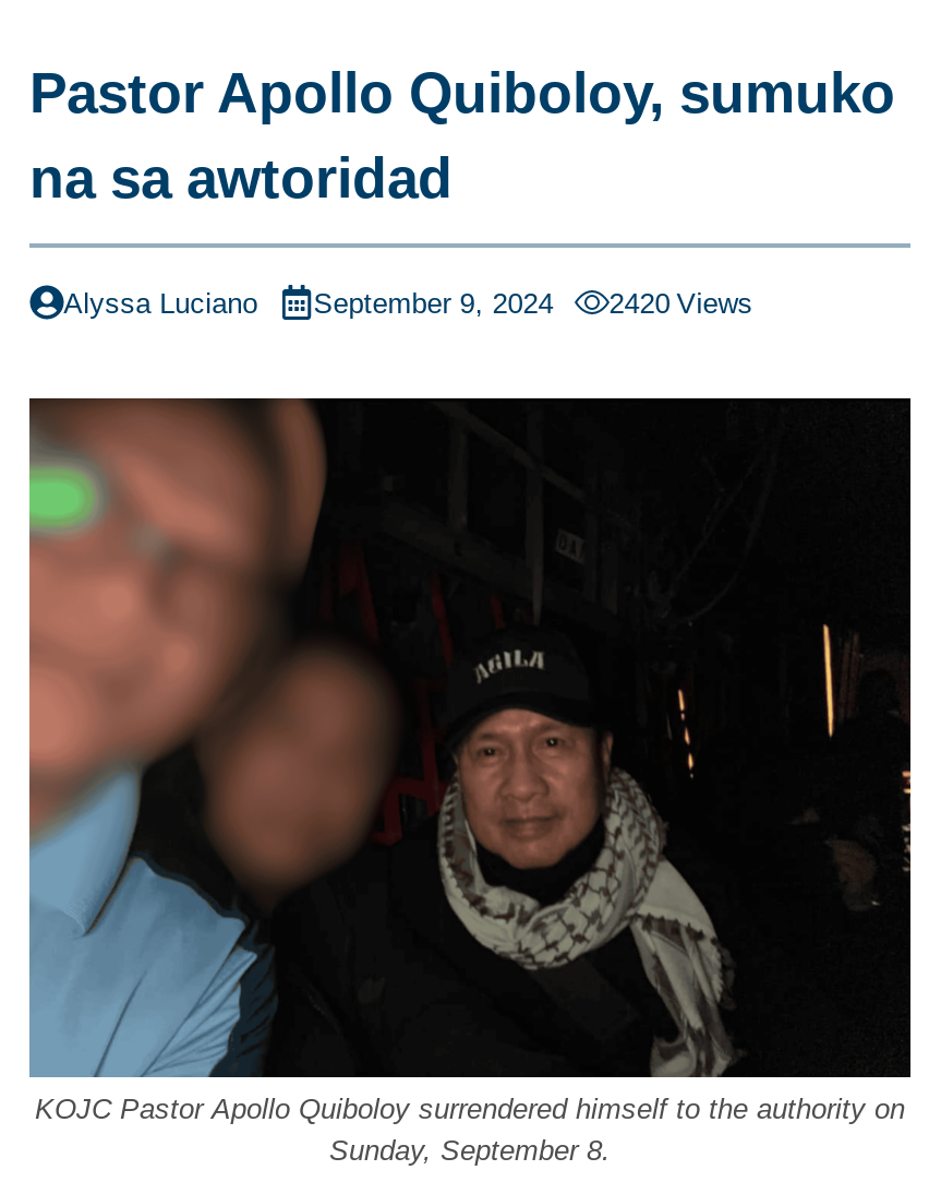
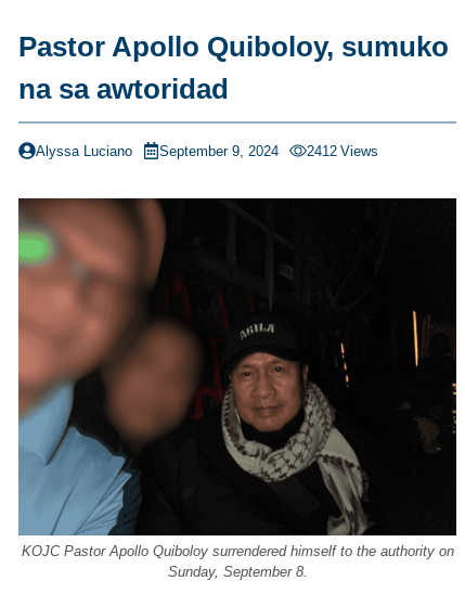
[63,286,753,319] Alyssa Luciano September 9, 2024 2420 Views -> [35,143,378,159] Alyssa Luciano September 9, 2024 2412 Views

